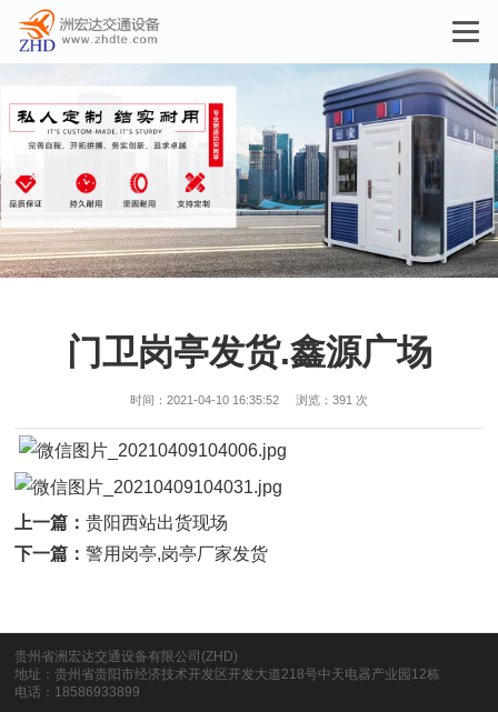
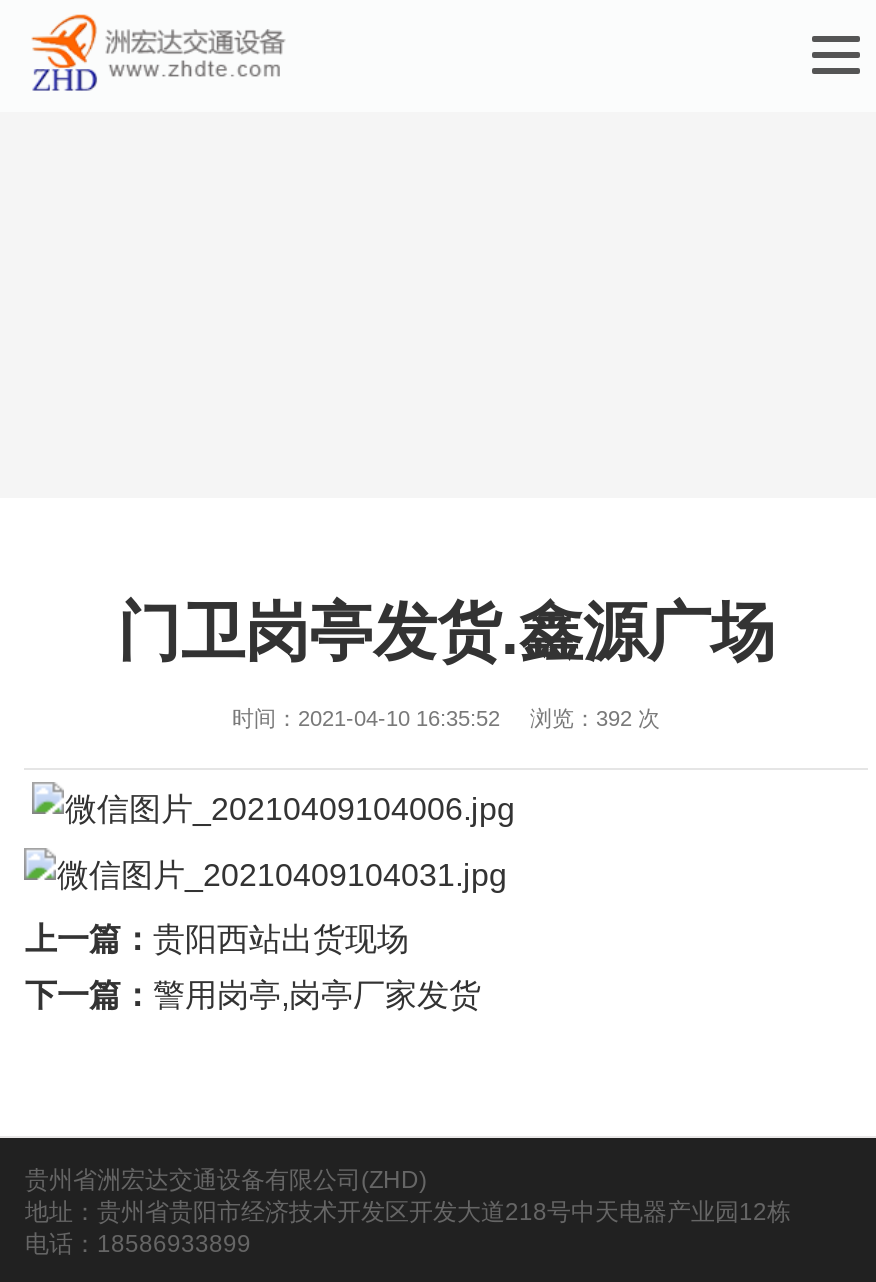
[3,62,495,279] [image] -> none
[130,394,368,407] 时间：2021-04-10 16:35:52 浏览：391 次 -> [232,707,660,731] 时间：2021-04-10 16:35:52 浏览：392 次

